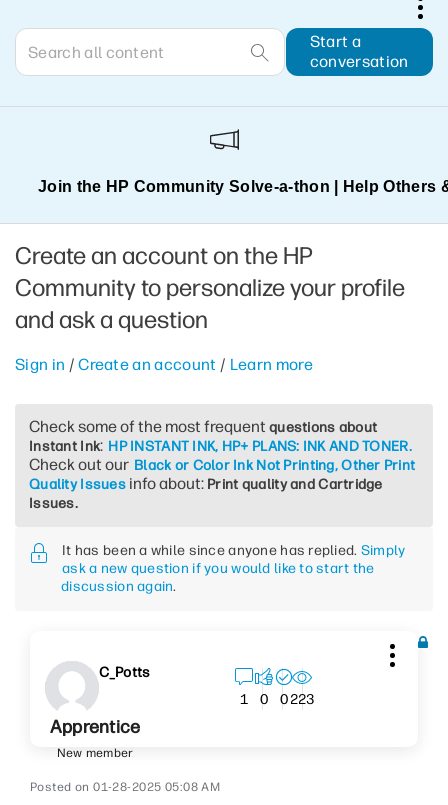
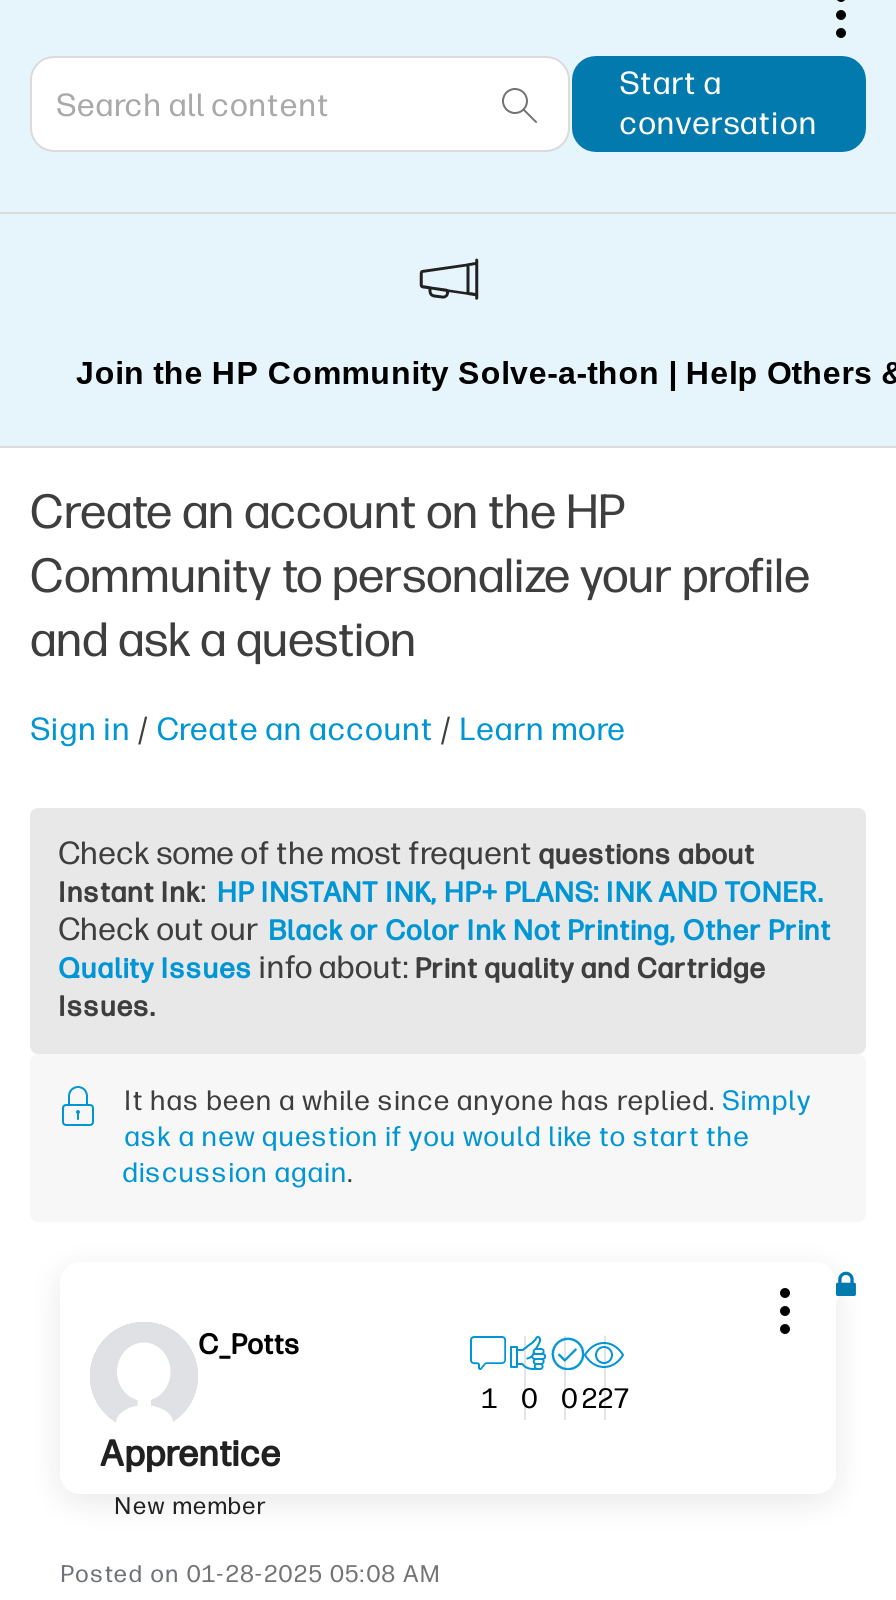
[240,690,314,708] 1 0 0 223 -> [481,1381,629,1416] 1 0 0 227

